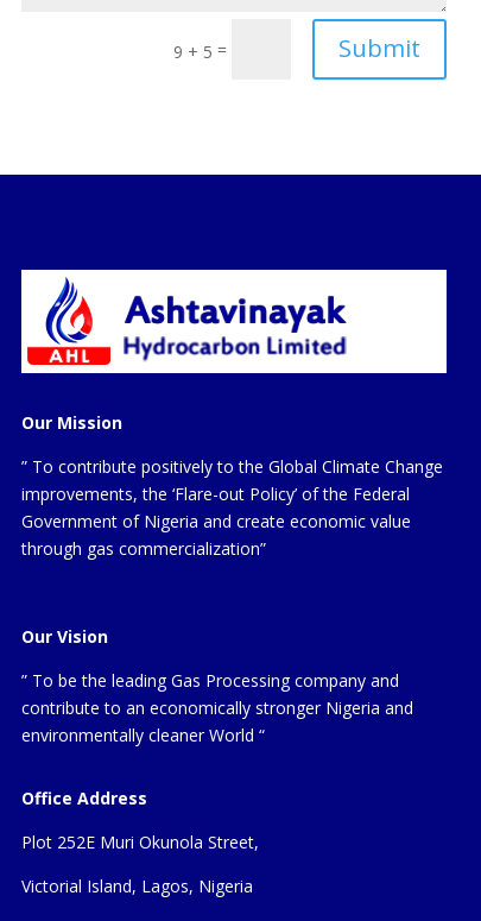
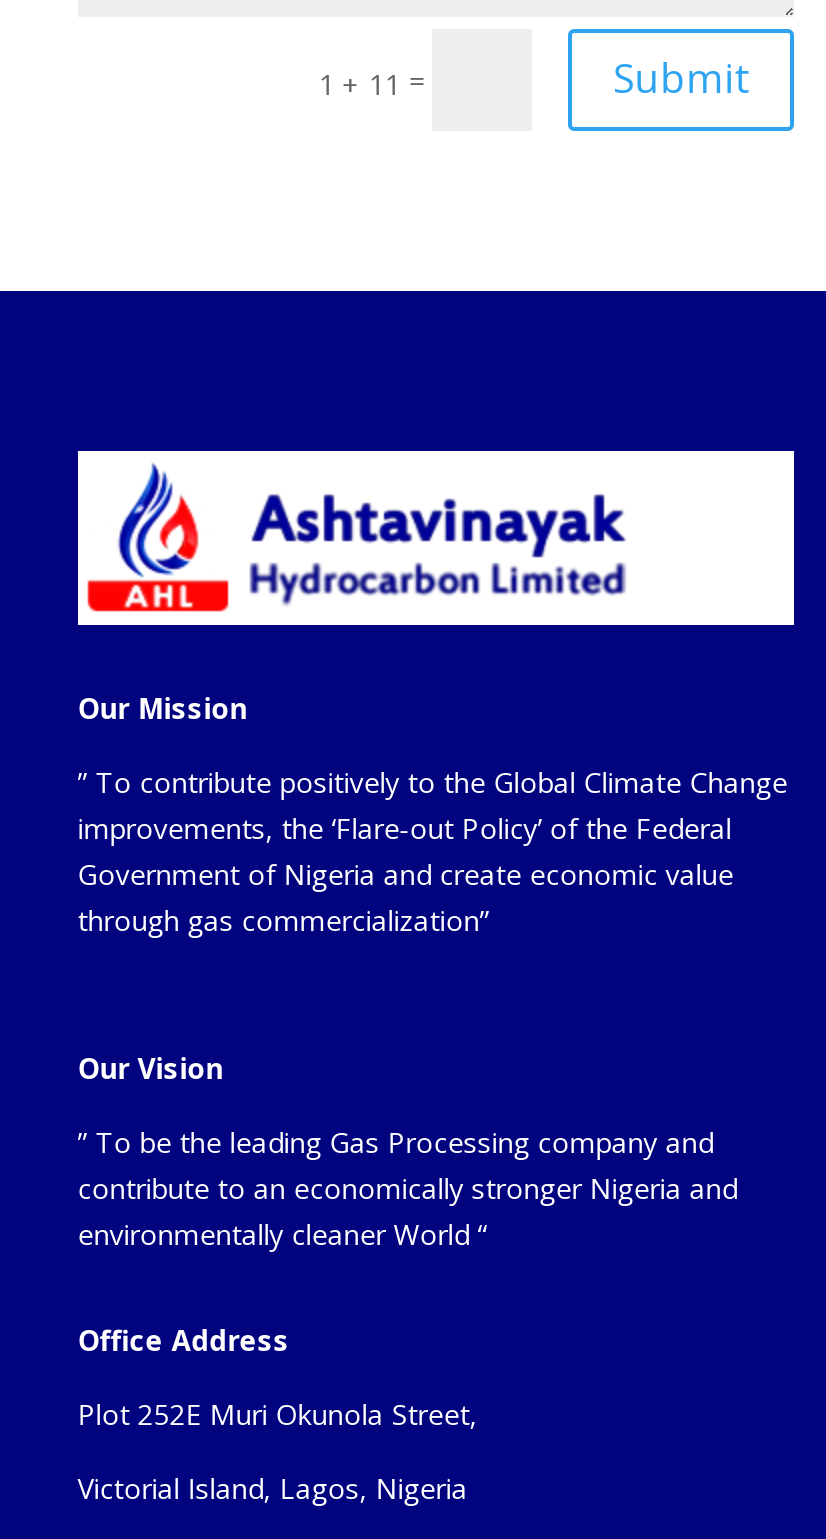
[174,38,232,62] 9 + 5 = -> [318,60,432,102] 1 + 11 =

